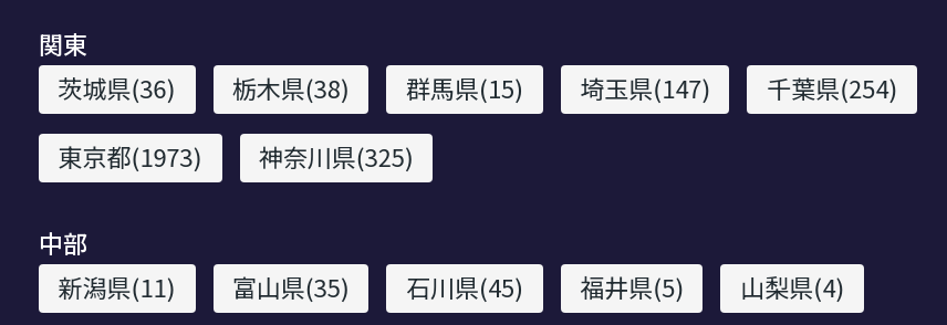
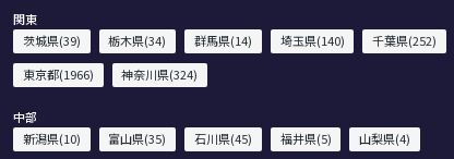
[58,69,175,104] 茨城県(36) -> [23,31,81,48] 茨城県(39)
[232,69,349,104] 栃木県(38) -> [108,31,166,48] 栃木県(34)
[406,69,523,104] 群馬県(15) -> [194,31,252,48] 群馬県(14)
[580,69,710,104] 埼玉県(147) -> [280,31,344,48] 埼玉県(140)
[767,69,898,104] 千葉県(254) -> [372,31,437,48] 千葉県(252)
[58,137,202,172] 東京都(1973) -> [23,65,94,82] 東京都(1966)
[259,137,414,172] 神奈川県(325) -> [122,65,198,82] 神奈川県(324)
[58,269,845,304] 新潟県(11) 富山県(35) 石川県(45) 福井県(5) 山梨県(4) -> [23,130,411,147] 新潟県(10) 富山県(35) 石川県(45) 福井県(5) 山梨県(4)

